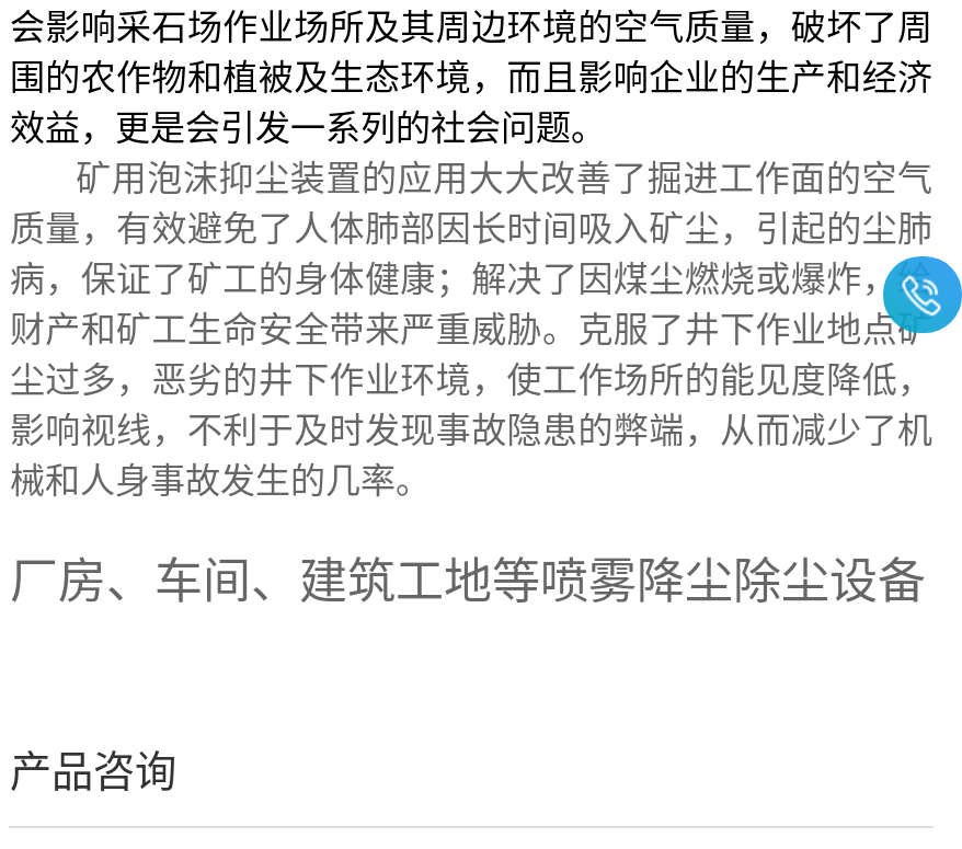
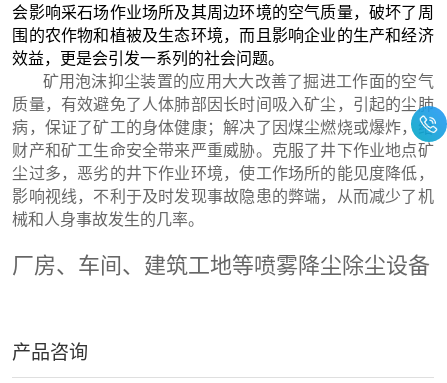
[881,237,955,333] [image] -> [411,107,444,150] [image]

